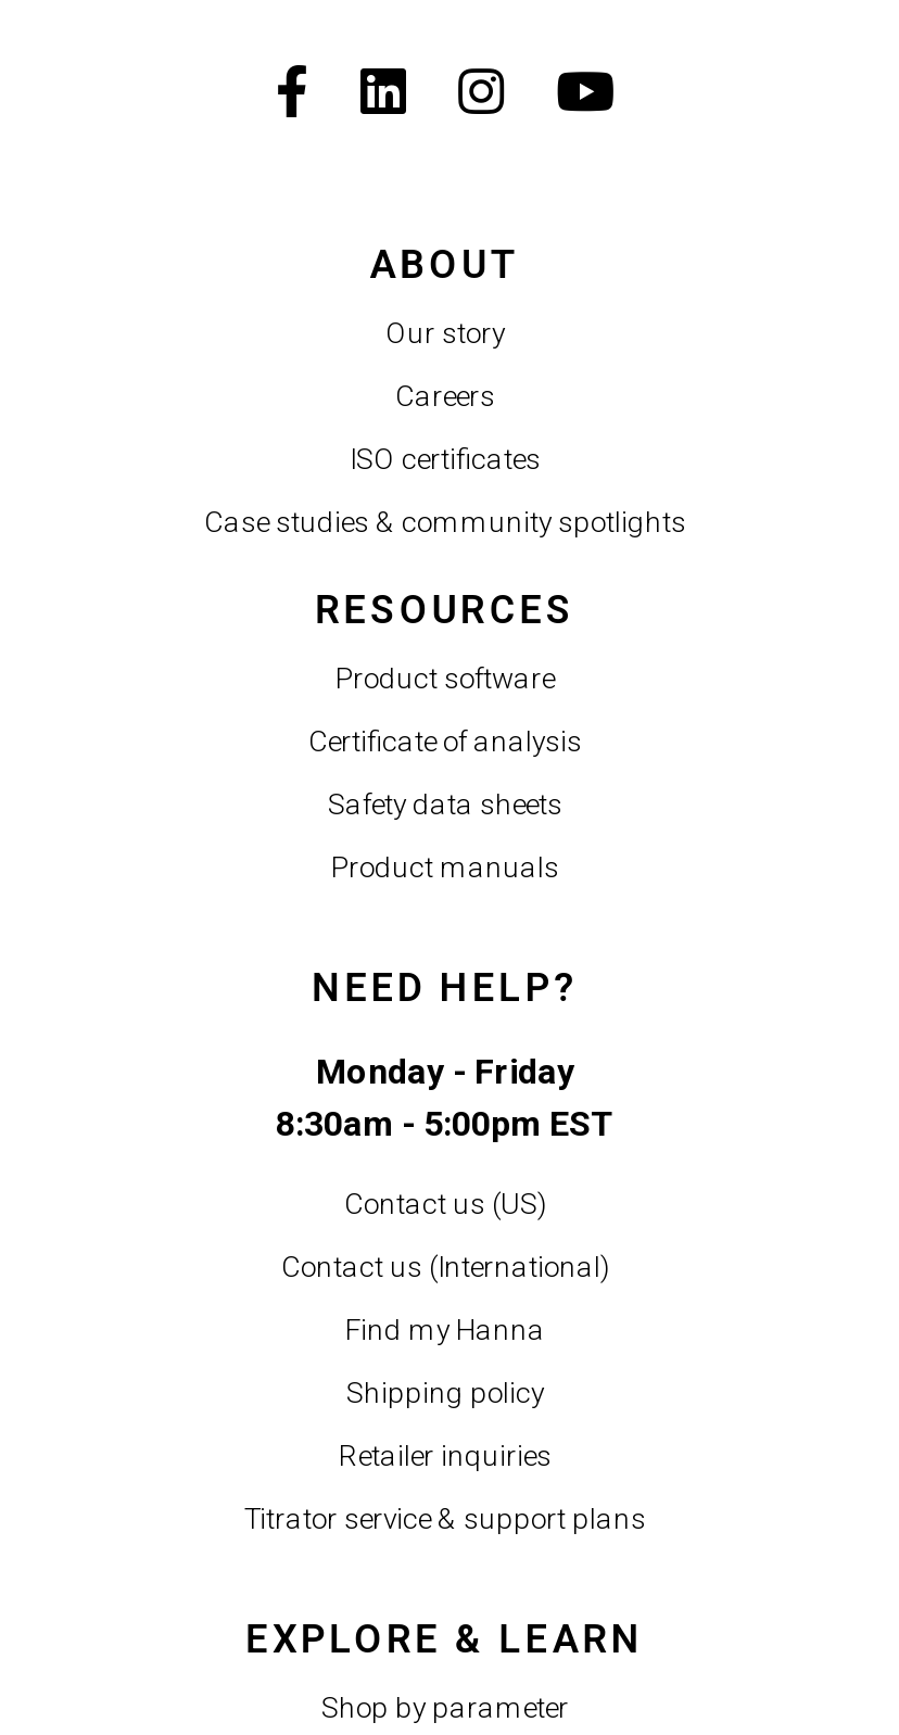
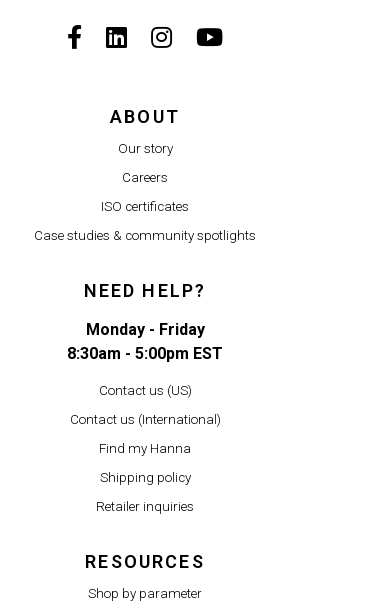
[308,585,582,883] RESOURCES | Product software | Certificate of analysis | Safety data sheets | Product manuals -> none
[244,1502,646,1660] Titrator service & support plans | EXPLORE & LEARN -> [85,551,205,572] RESOURCES

